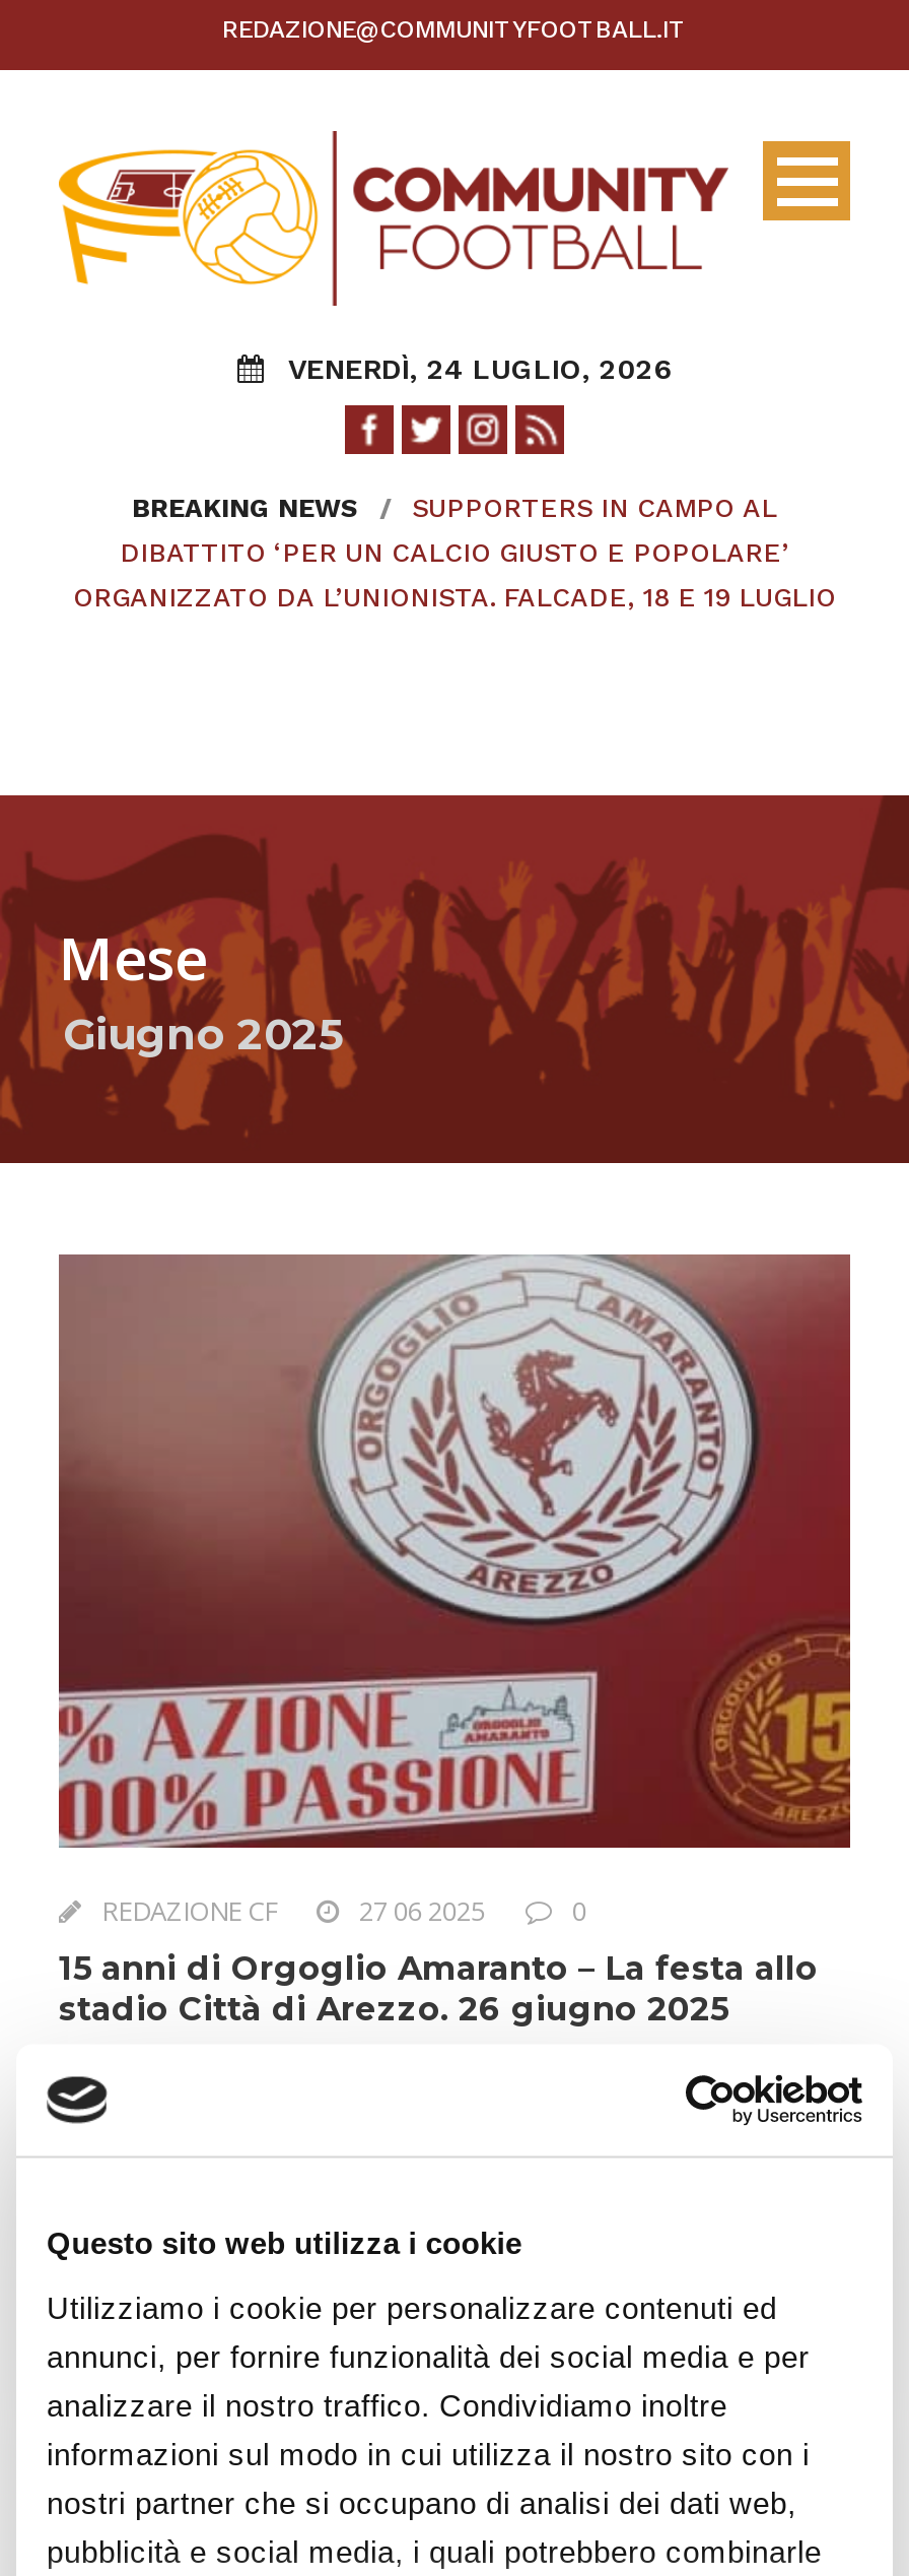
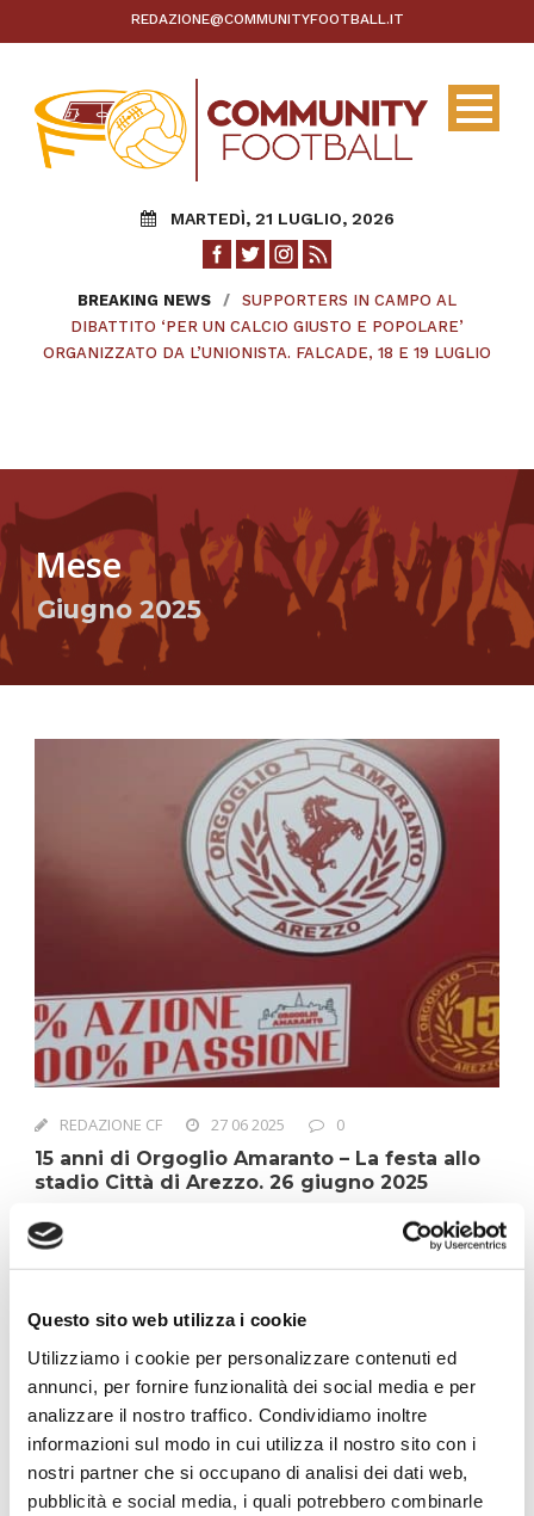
[288,353,672,386] VENERDÌ, 24 LUGLIO, 2026 -> [170,209,394,228] MARTEDÌ, 21 LUGLIO, 2026

